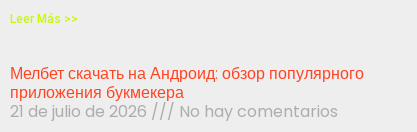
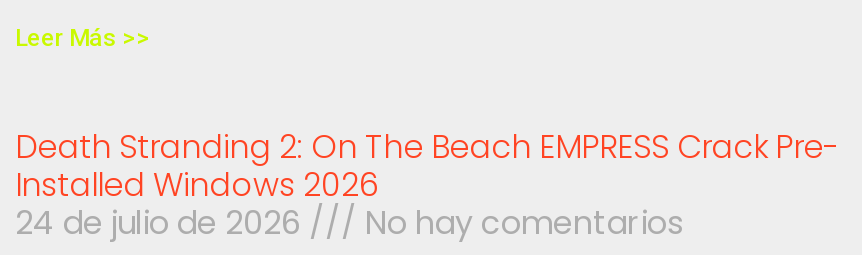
[10,62,364,123] Мелбет скачать на Андроид: обзор популярного | приложения букмекера | 21 de julio de 2026 -> [15,124,839,246] Death Stranding 2: On The Beach EMPRESS Crack Pre- | Installed Windows 2026 | 24 de julio de 2026

